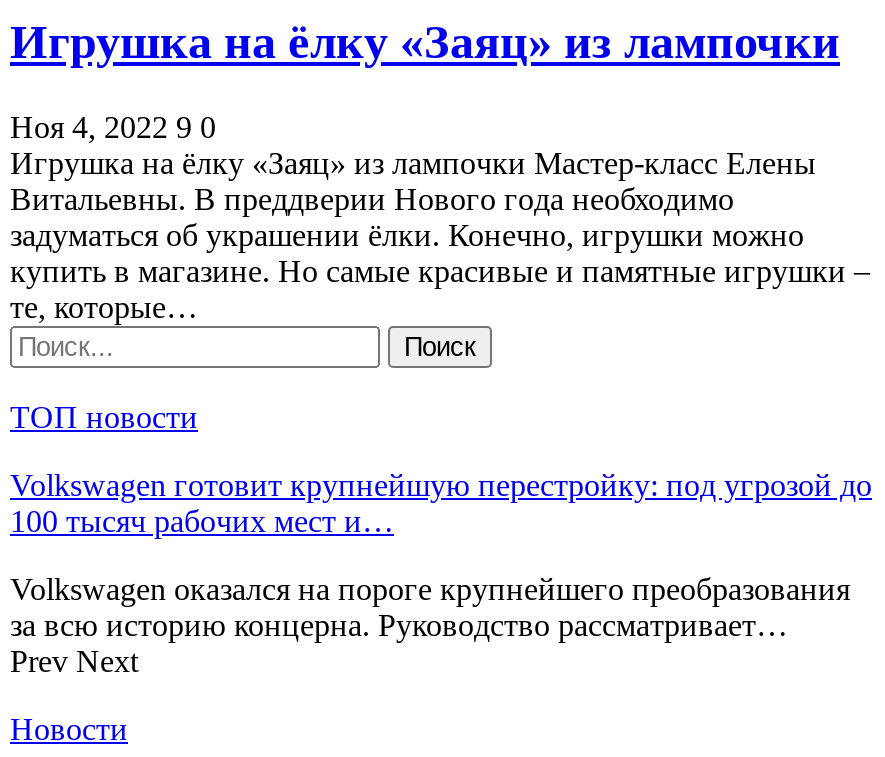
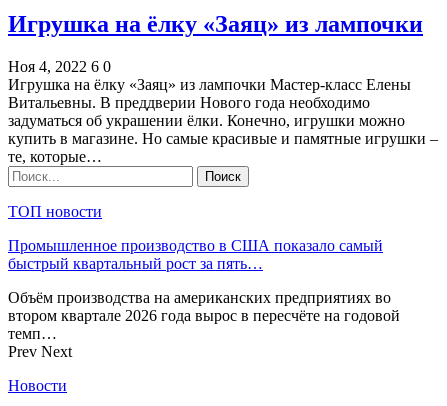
[10,109,216,143] Ноя 4, 2022 9 0 -> [8,57,111,74] Ноя 4, 2022 6 0
[10,467,872,537] Volkswagen готовит крупнейшую перестройку: под угрозой до | 100 тысяч рабочих мест и… -> [8,236,383,271] Промышленное производство в США показало самый | быстрый квартальный рост за пять…
[10,571,850,641] Volkswagen оказался на пороге крупнейшего преобразования | за всю историю концерна. Руководство рассматривает… -> [8,288,400,341] Объём производства на американских предприятиях во | втором квартале 2026 года вырос в пересчёте на годовой | темп…

